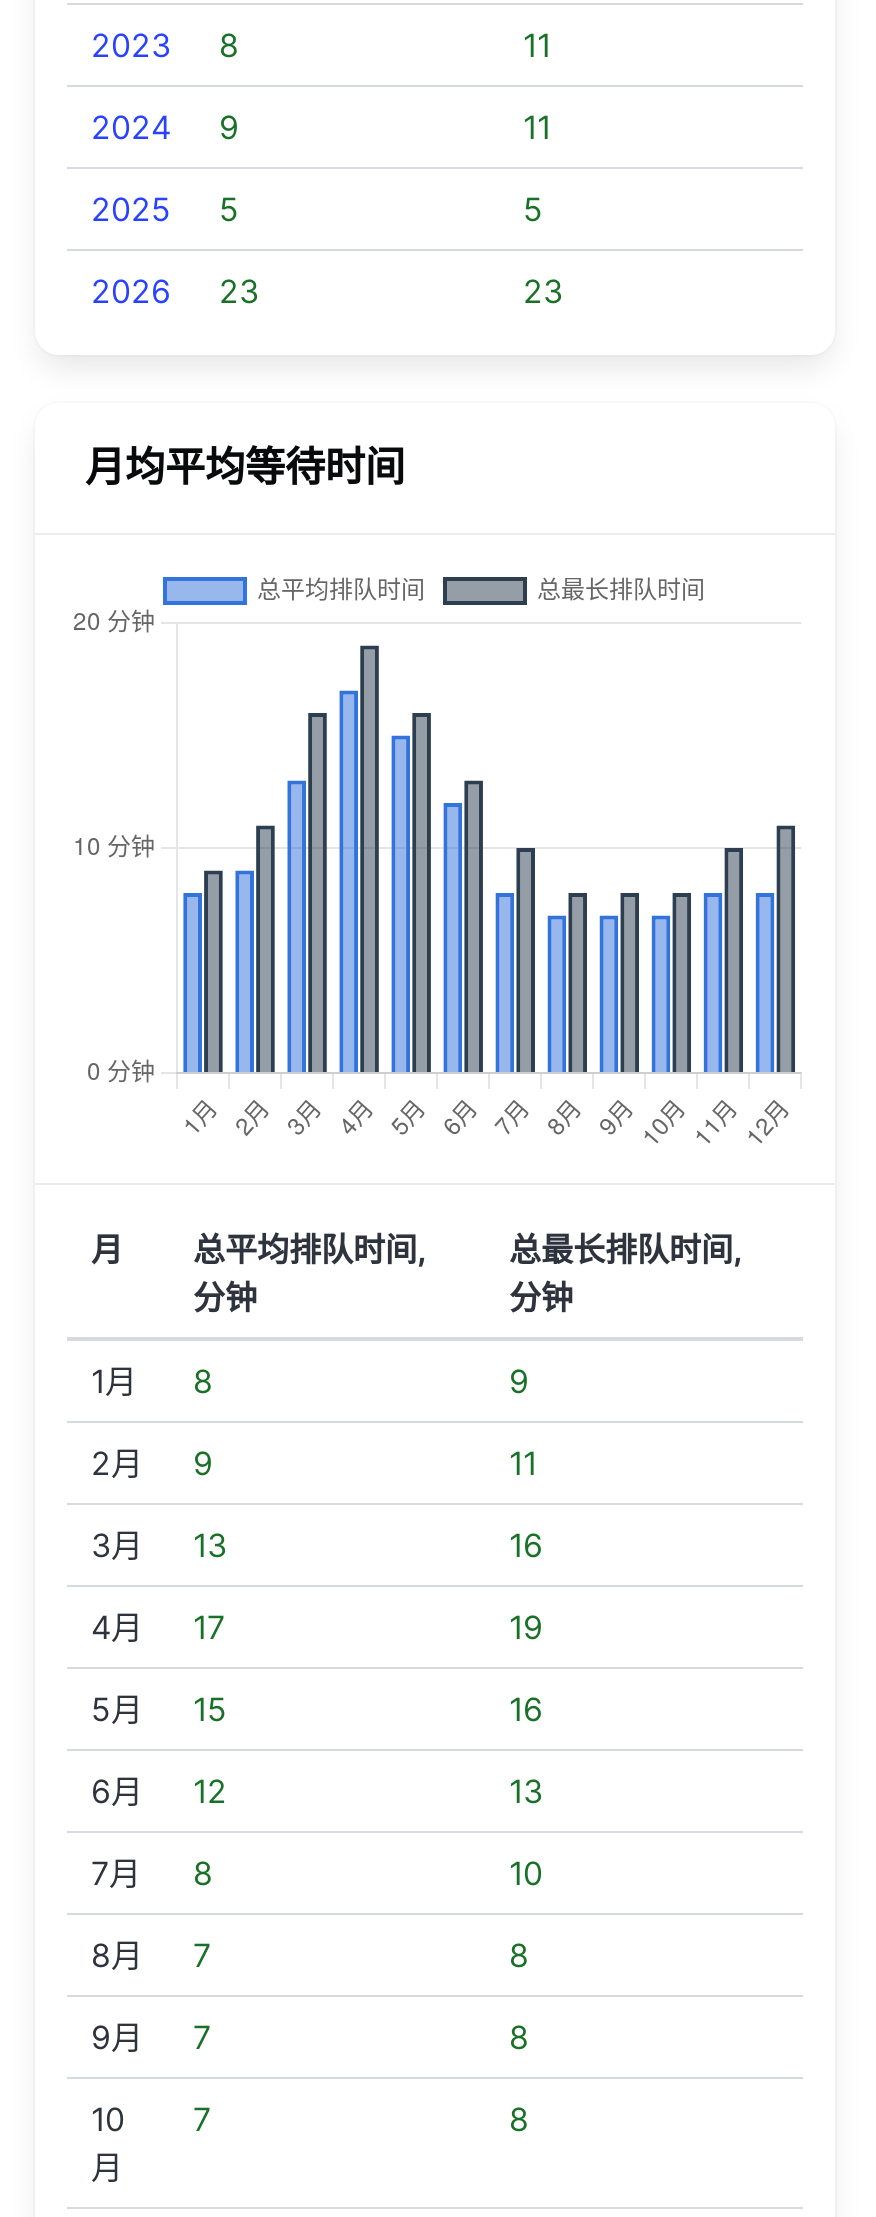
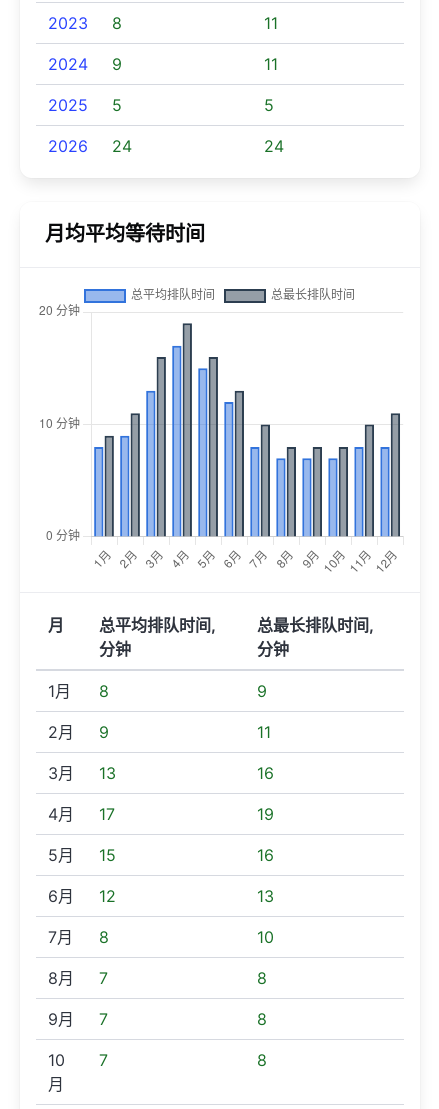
[91,271,259,311] 2026 23 -> [48,136,132,156] 2026 24
[523,271,563,311] 23 -> [264,136,284,156] 24

